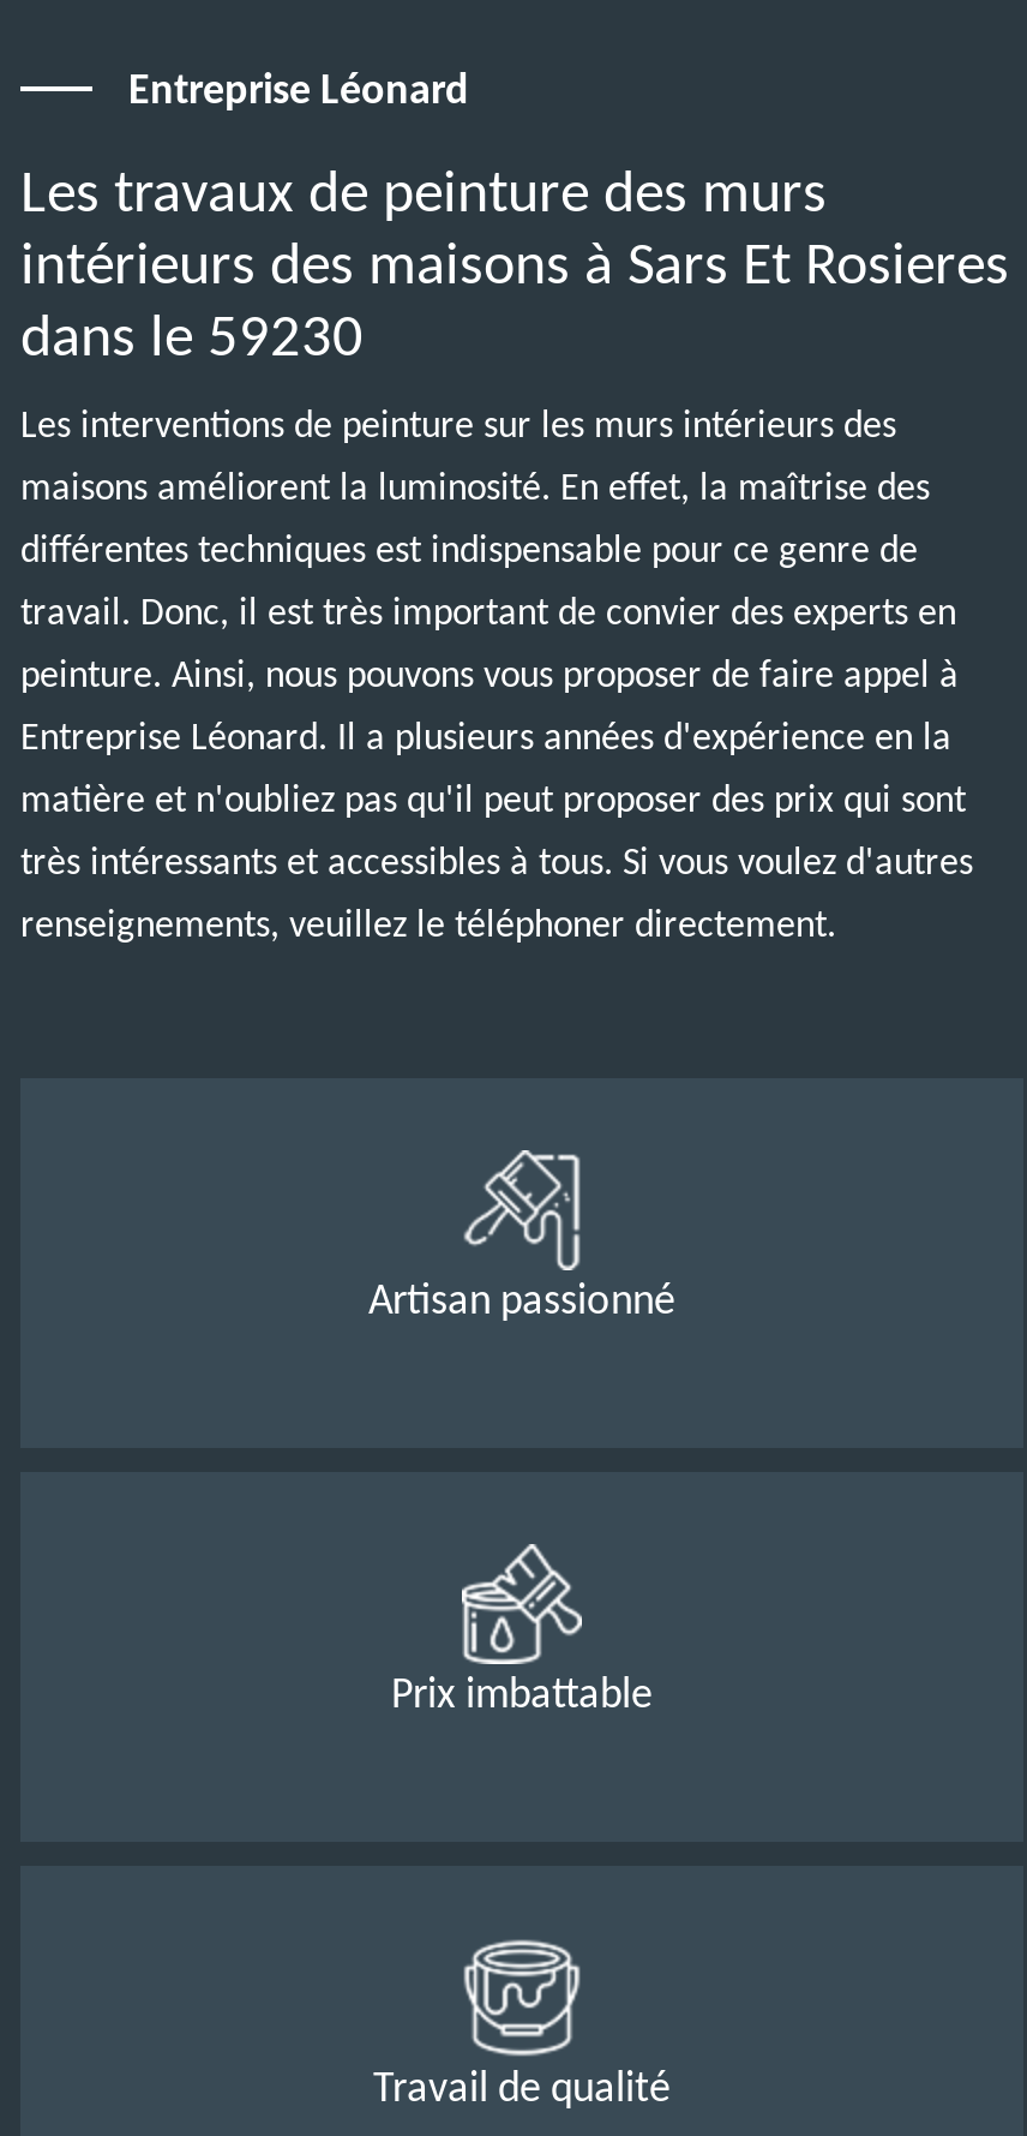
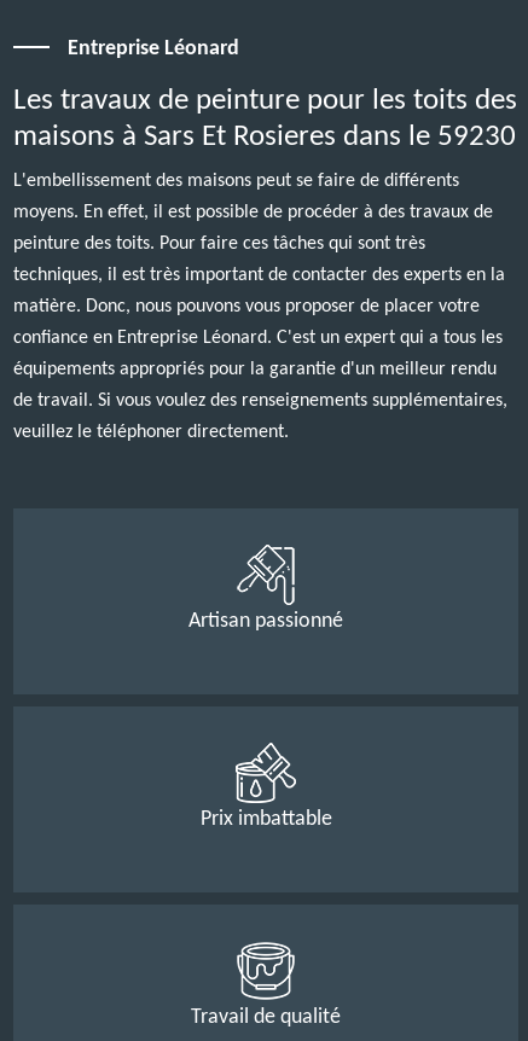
[20,165,1009,369] Les travaux de peinture des murs | intérieurs des maisons à Sars Et Rosieres | dans le 59230 -> [13,85,517,152] Les travaux de peinture pour les toits des | maisons à Sars Et Rosieres dans le 59230
[20,408,896,446] Les interventions de peinture sur les murs intérieurs des -> [13,171,459,190] L'embellissement des maisons peut se faire de différents
[20,470,930,508] maisons améliorent la luminosité. En effet, la maîtrise des -> [13,203,493,222] moyens. En effet, il est possible de procéder à des travaux de
[20,532,918,571] différentes techniques est indispensable pour ce genre de -> [13,234,425,253] peinture des toits. Pour faire ces tâches qui sont très
[20,595,956,633] travail. Donc, il est très important de convier des experts en -> [13,265,505,285] techniques, il est très important de contacter des experts en la
[20,657,959,696] peinture. Ainsi, nous pouvons vous proposer de faire appel à -> [13,297,480,316] matière. Donc, nous pouvons vous proposer de placer votre
[20,720,951,758] Entreprise Léonard. Il a plusieurs années d'expérience en la -> [13,328,503,347] confiance en Entreprise Léonard. C'est un expert qui a tous les
[20,782,966,821] matière et n'oubliez pas qu'il peut proposer des prix qui sont -> [13,360,497,379] équipements appropriés pour la garantie d'un meilleur rendu
[20,845,973,883] très intéressants et accessibles à tous. Si vous voulez d'autres -> [13,391,507,410] de travail. Si vous voulez des renseignements supplémentaires,
[20,907,836,945] renseignements, veuillez le téléphoner directement. -> [13,422,289,442] veuillez le téléphoner directement.

